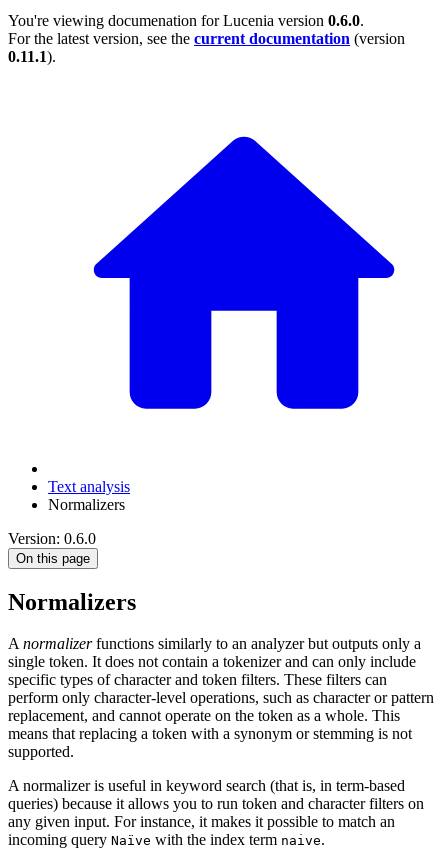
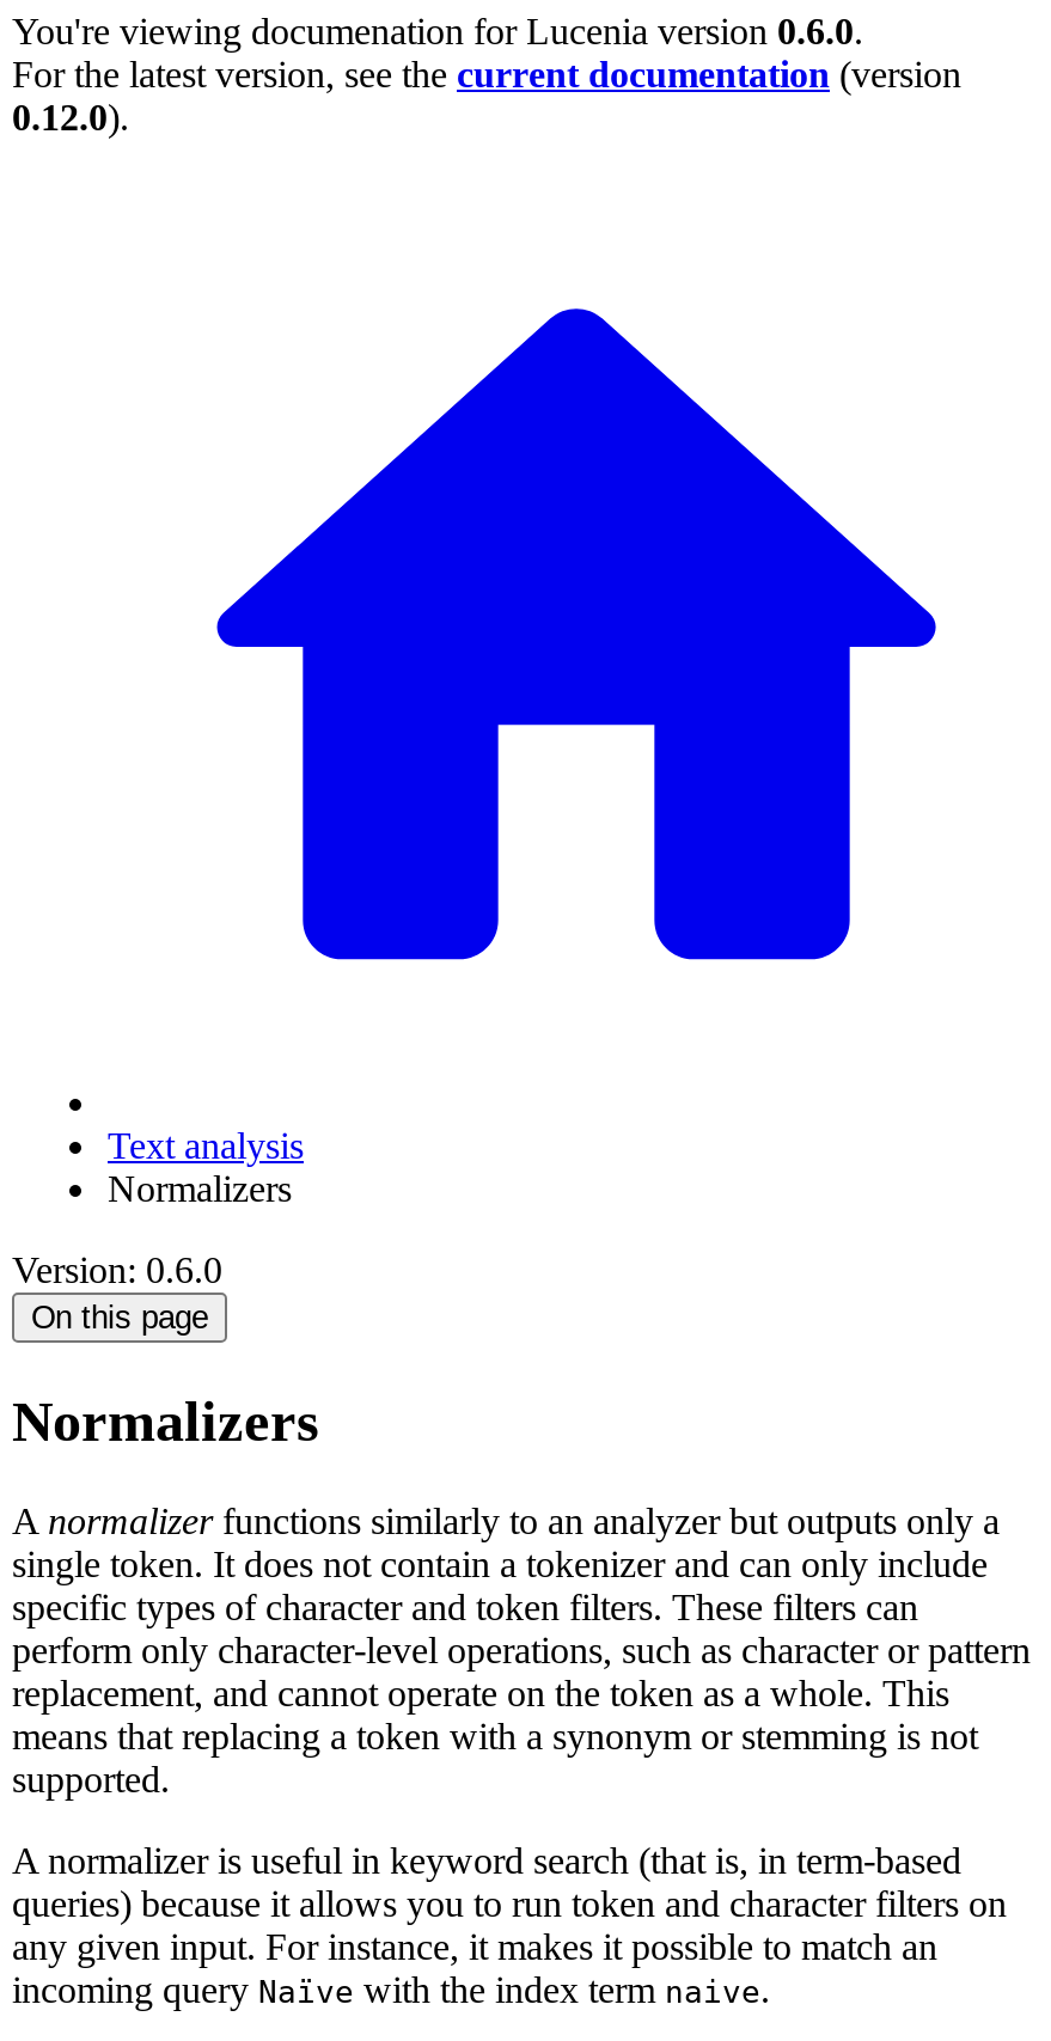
[8,48,56,65] 0.11.1). -> [12,96,129,137] 0.12.0).

